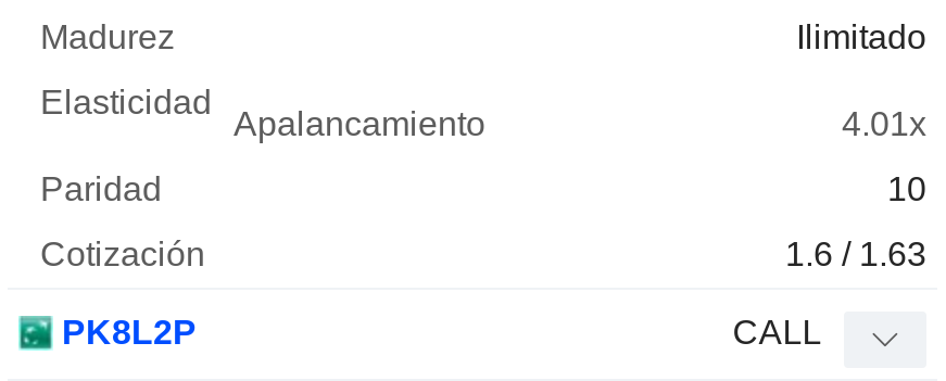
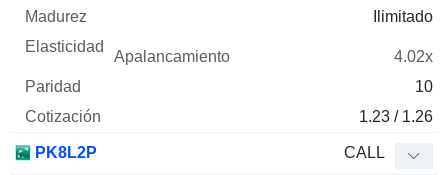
[842,106,926,143] 4.01x -> [394,48,433,65] 4.02x
[785,236,926,273] 1.6 / 1.63 -> [359,108,433,125] 1.23 / 1.26

